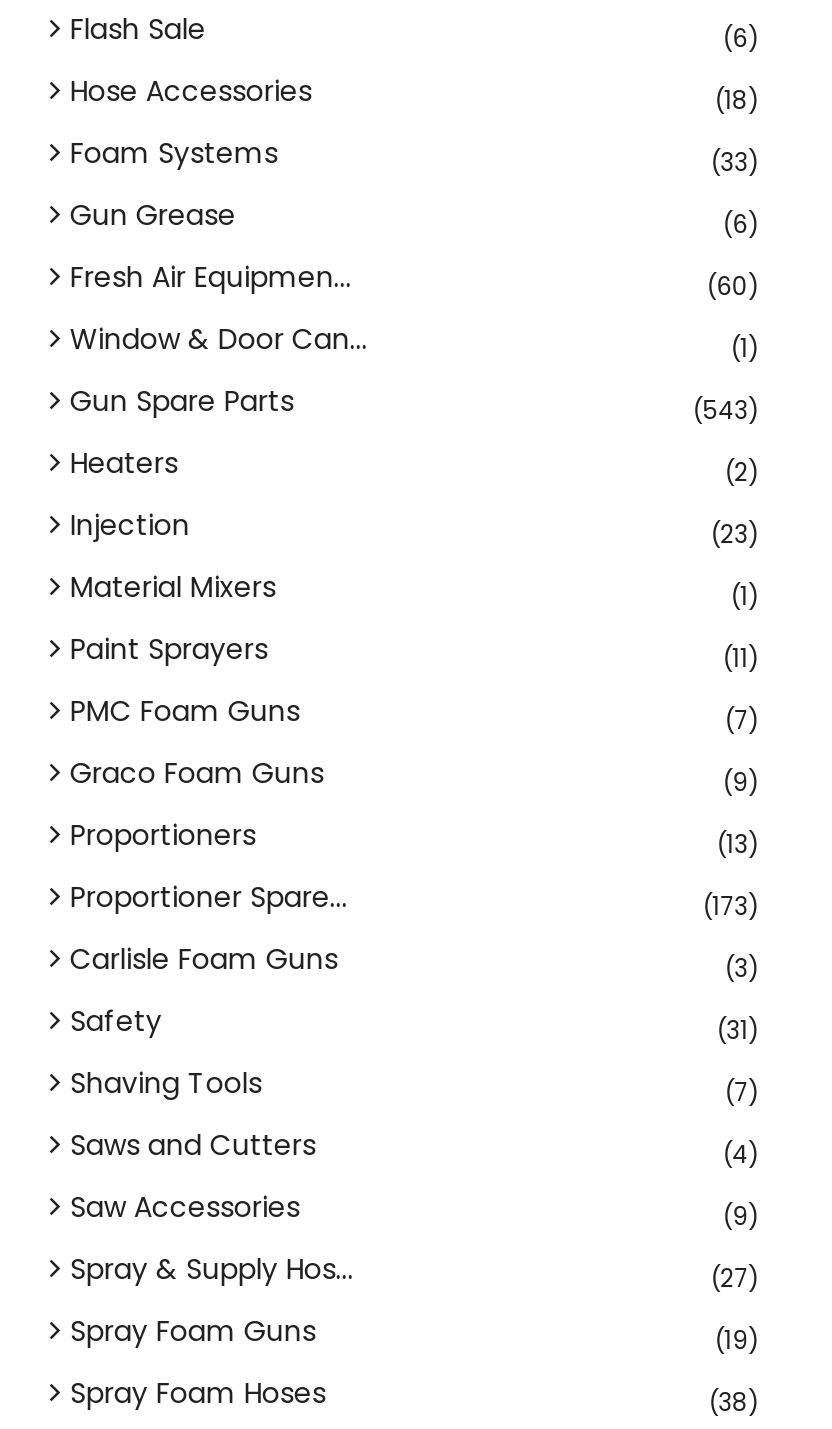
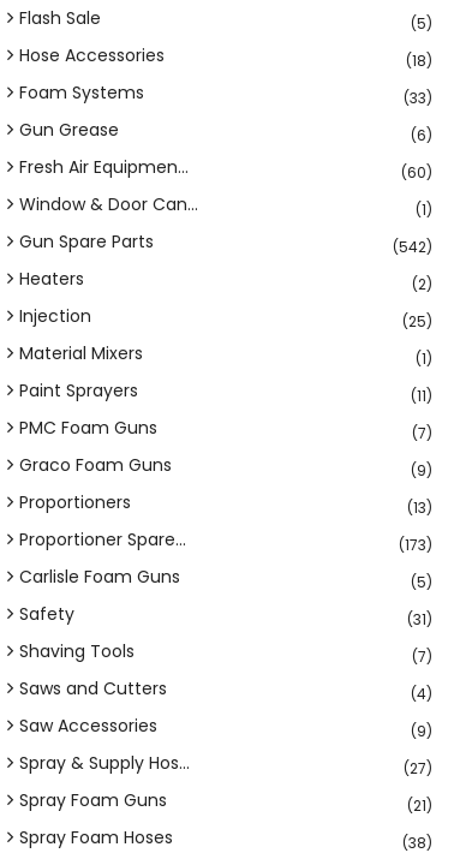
[722,21,758,55] (6) -> [411,13,433,34] (5)
[692,393,758,427] (543) -> [393,237,433,257] (542)
[710,517,758,551] (23) -> [403,311,433,332] (25)
[724,951,758,985] (3) -> [411,572,433,593] (5)
[714,1323,758,1357] (19) -> [407,796,433,816] (21)

